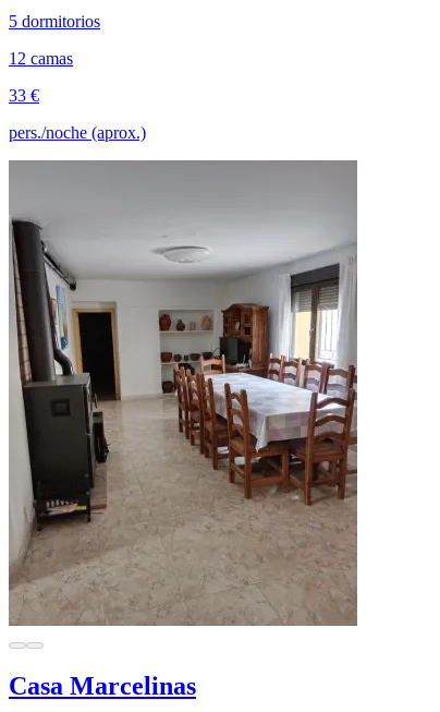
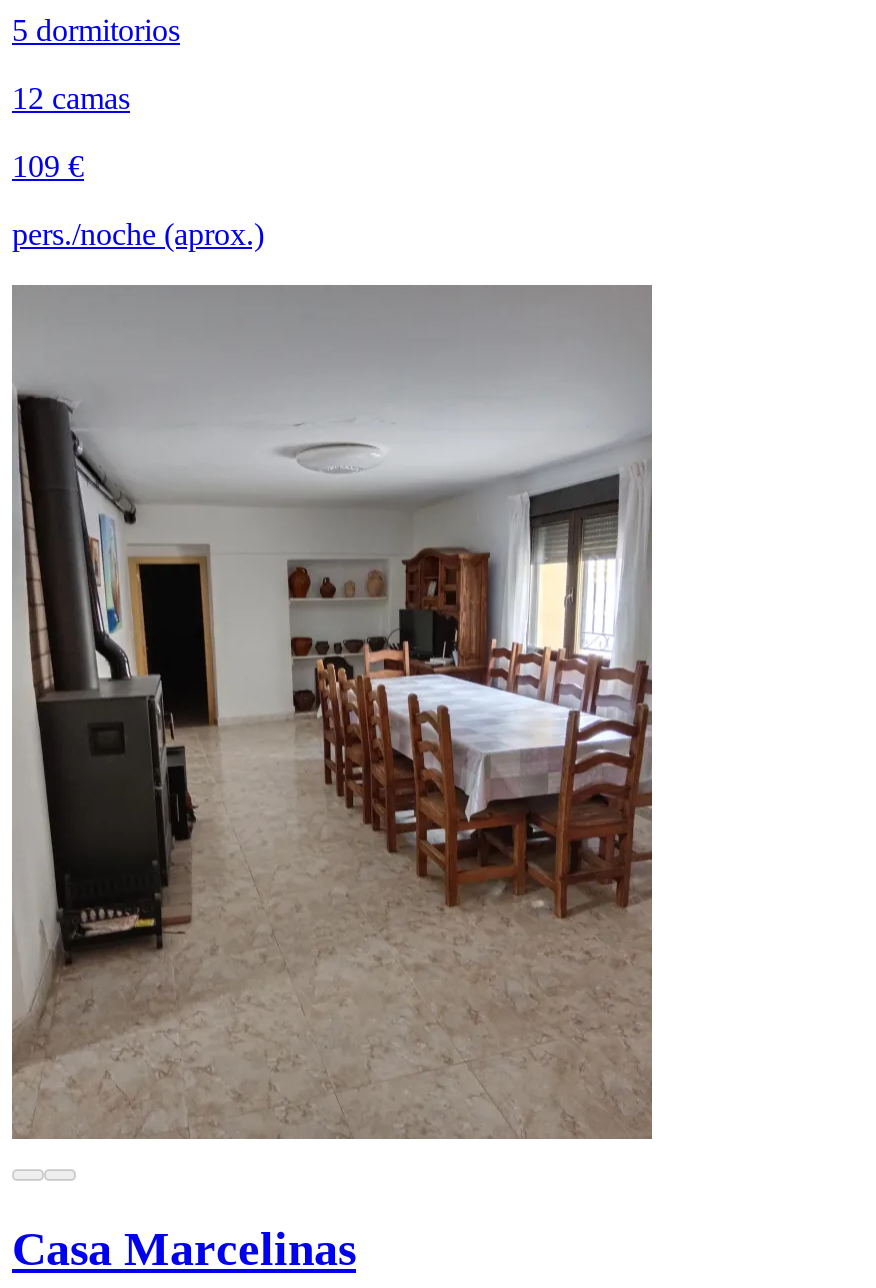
[9,86,39,104] 33 € -> [12,150,84,184] 109 €

